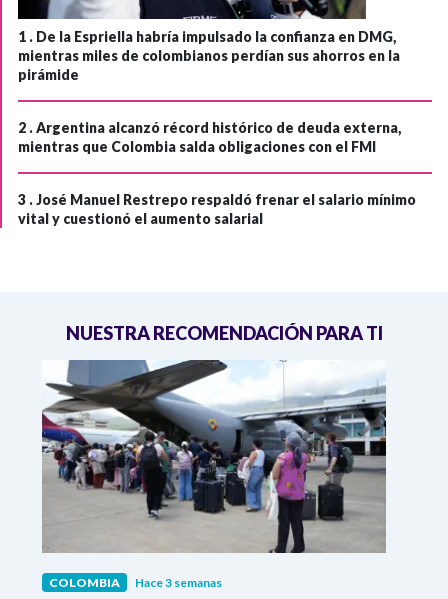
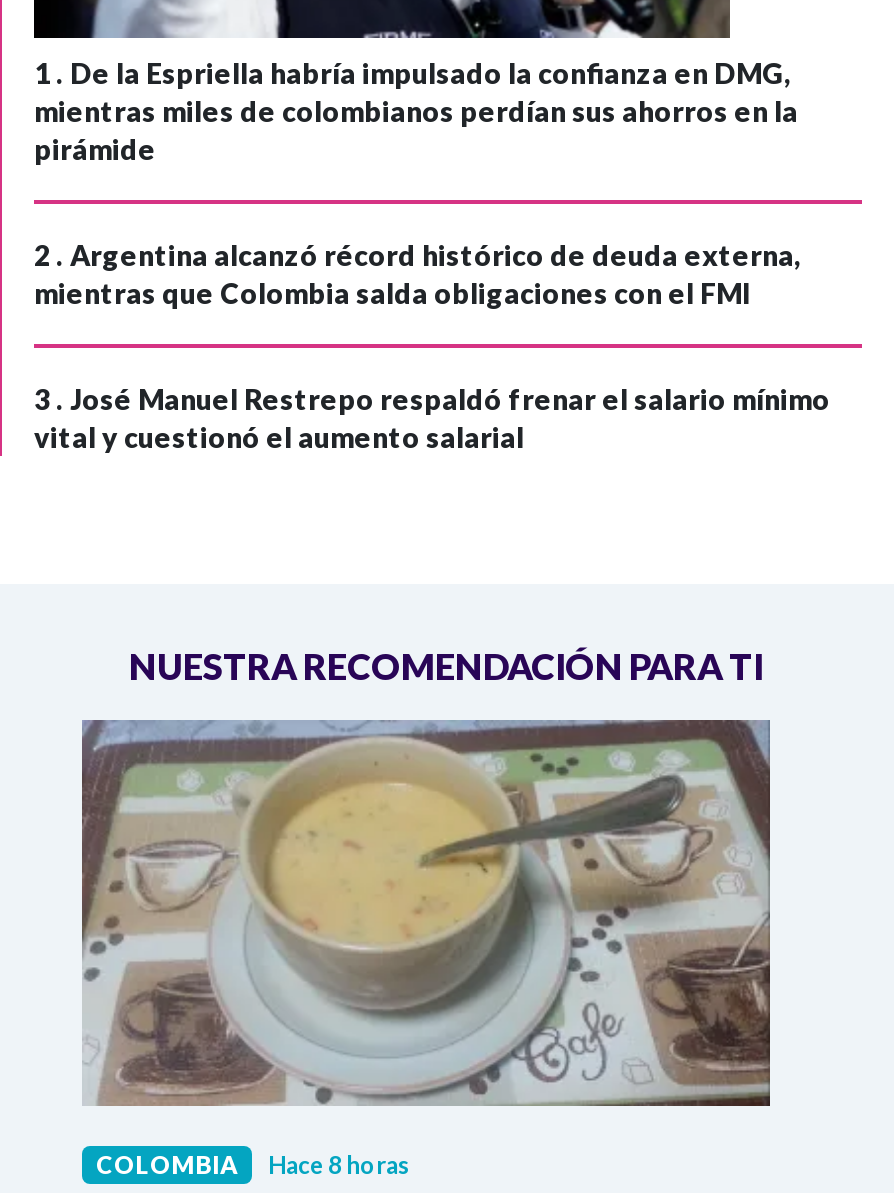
[42,360,386,590] [image] | COLOMBIA Hace 3 semanas -> [80,718,772,1179] [image] | COLOMBIA Hace 8 horas

